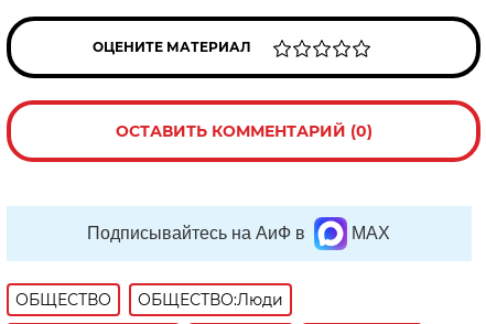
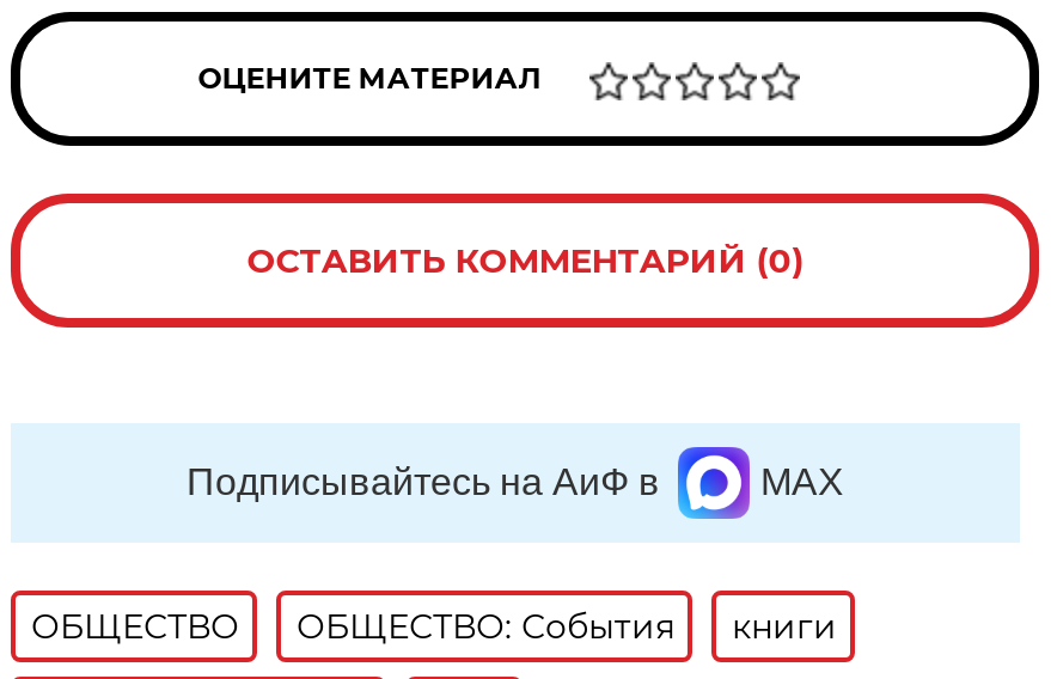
[138,290,284,310] ОБЩЕСТВО:Люди -> [296,605,837,648] ОБЩЕСТВО: События | книги

